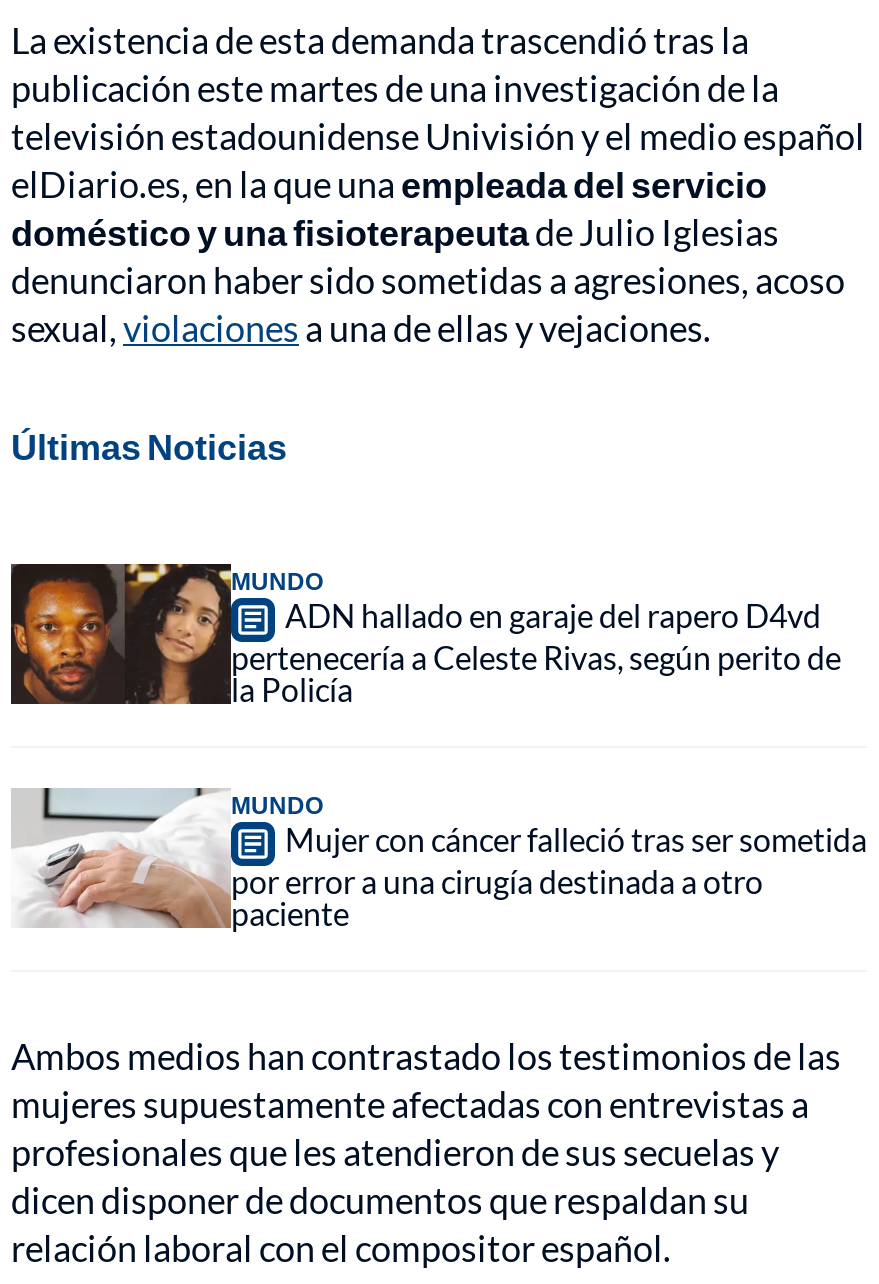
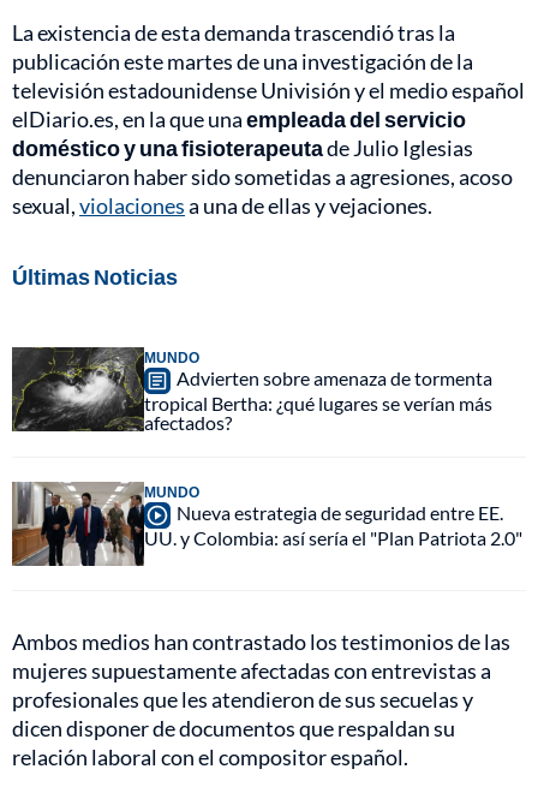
[11,562,841,708] [image] | ADN hallado en garaje del rapero D4vd | pertenecería a Celeste Rivas, según perito de | la Policía -> [12,346,492,434] [image] | Advierten sobre amenaza de tormenta | tropical Bertha: ¿qué lugares se verían más | afectados?
[11,788,867,932] [image] | Mujer con cáncer falleció tras ser sometida | por error a una cirugía destinada a otro | paciente -> [11,482,522,567] [image] | Nueva estrategia de seguridad entre EE. | UU. y Colombia: así sería el "Plan Patriota 2.0"

